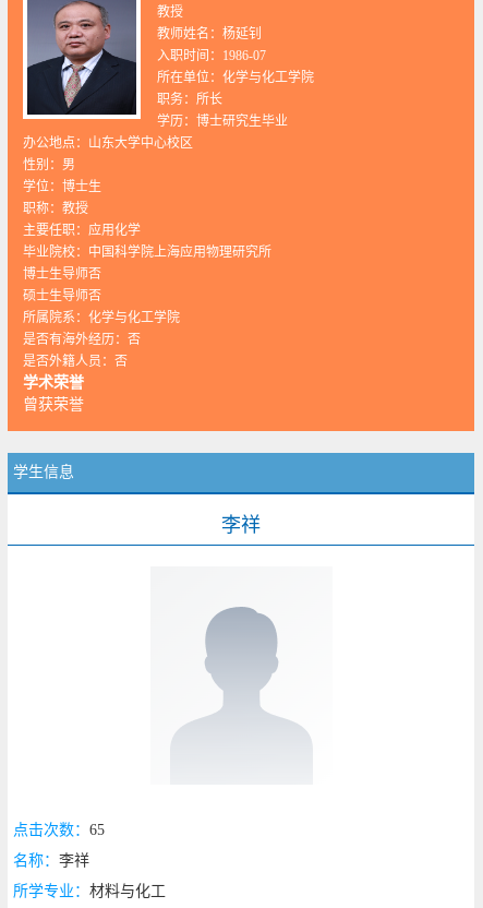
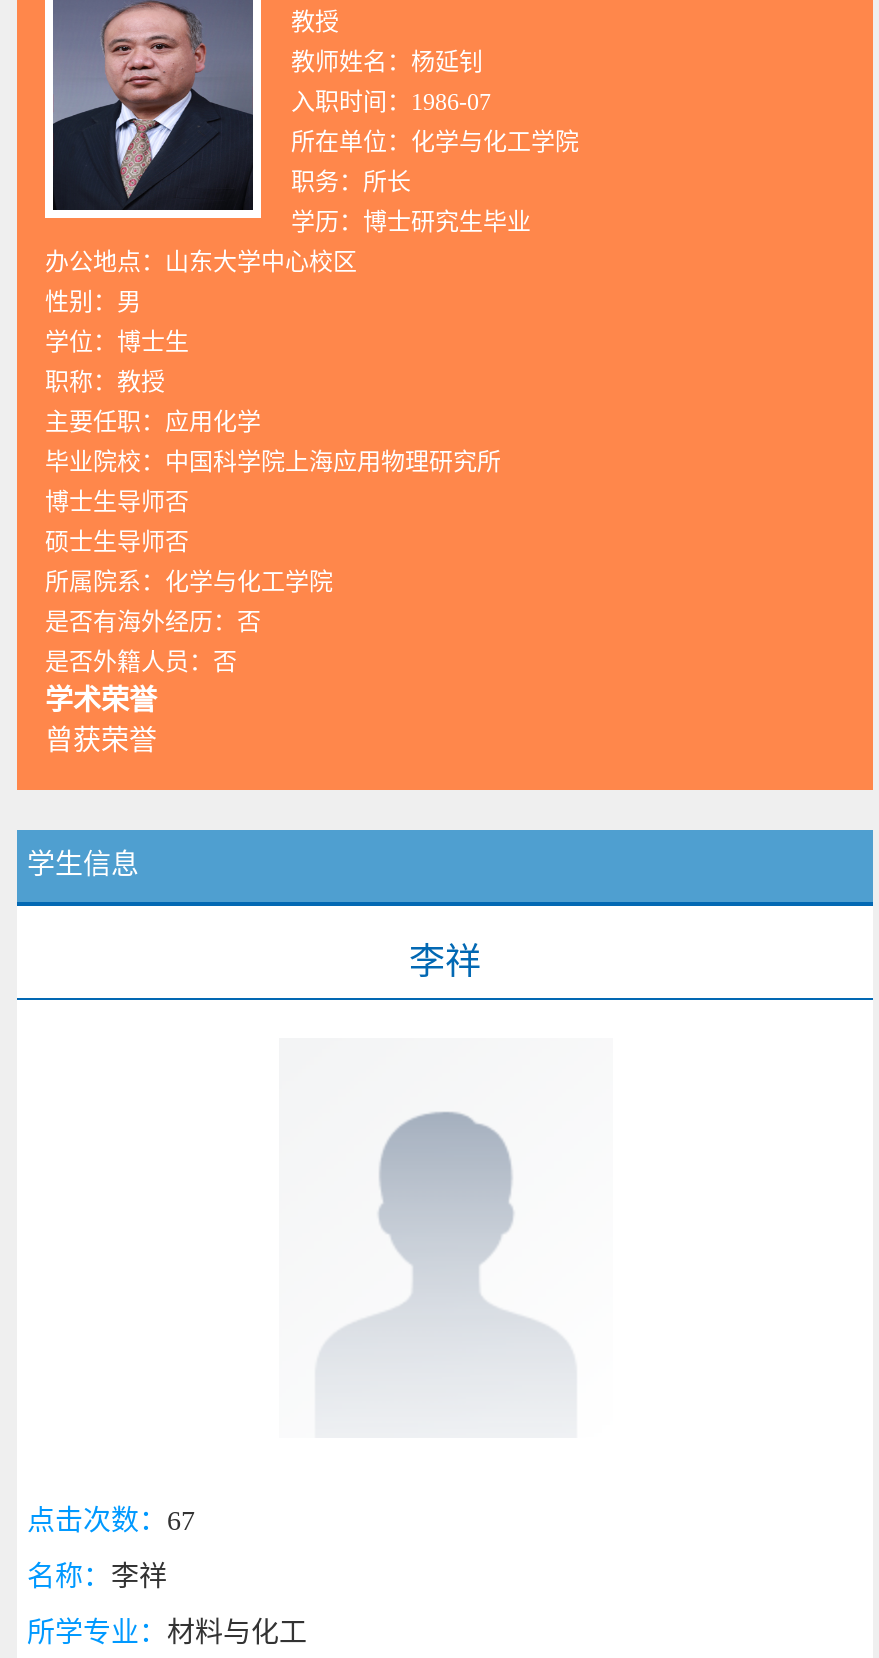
[13,822,105,838] 点击次数：65 -> [27,1506,195,1536] 点击次数：67

